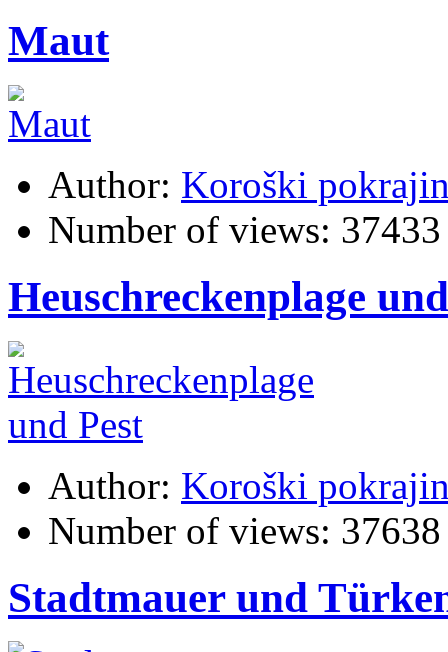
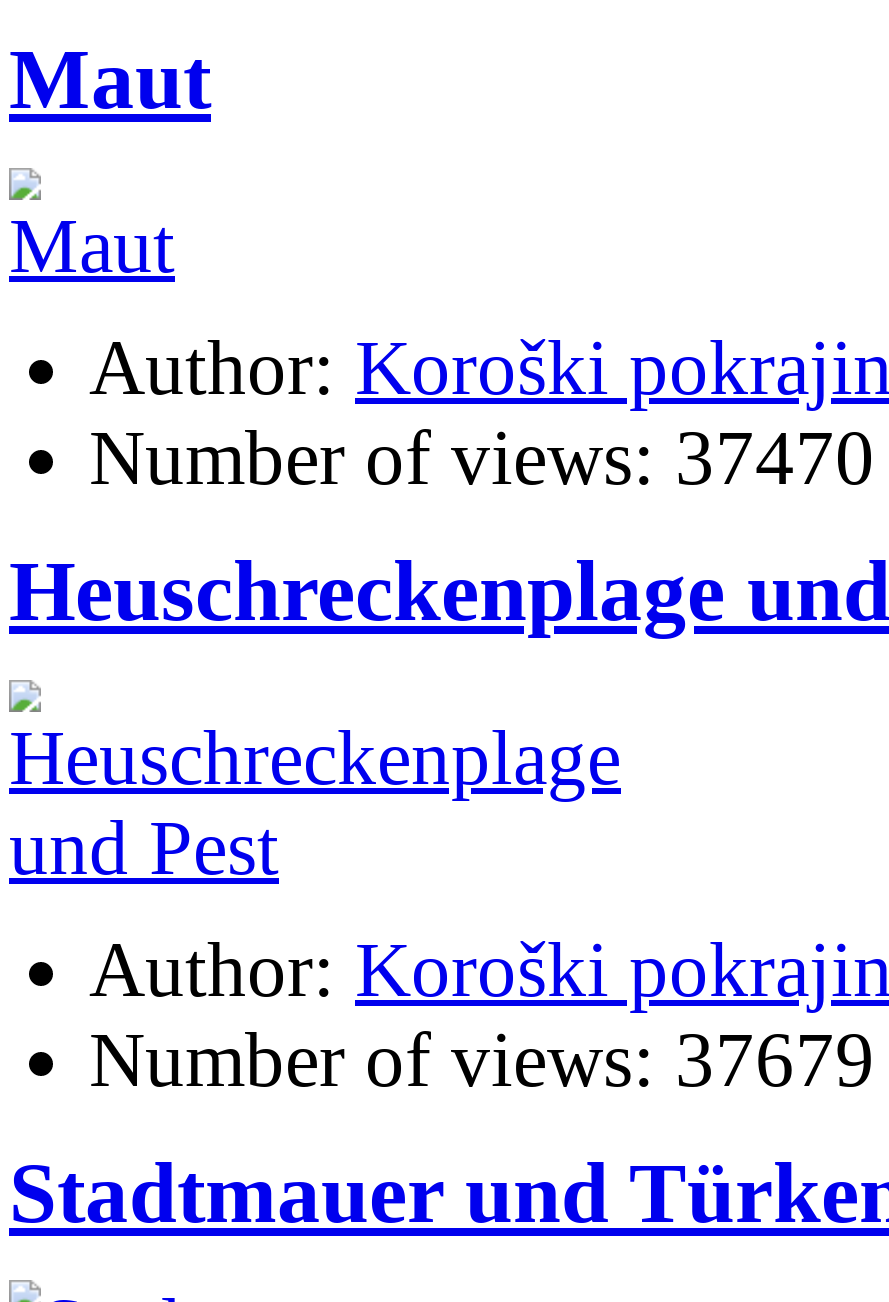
[48,208,441,251] Number of views: 37433 -> [89,414,875,500] Number of views: 37470
[48,509,441,552] Number of views: 37638 -> [89,1015,875,1101] Number of views: 37679

